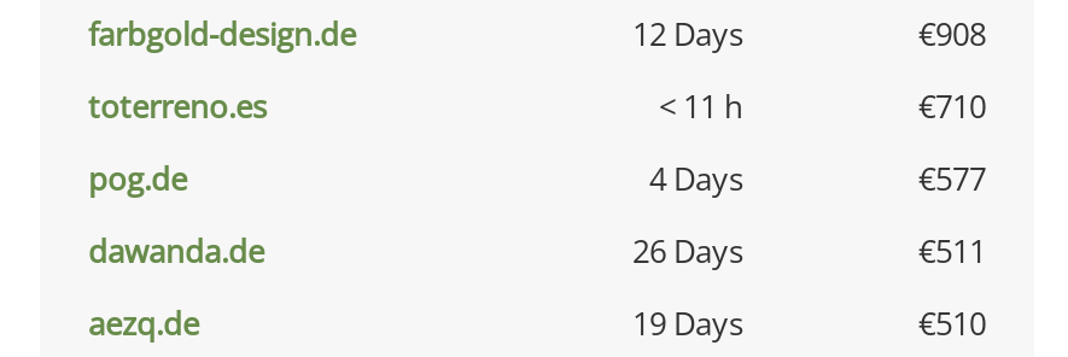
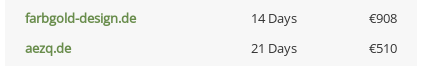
[632,12,743,55] 12 Days -> [250,9,296,27] 14 Days
[88,84,986,273] toterreno.es | < 11 h | €710 | pog.de | 4 Days | €577 | dawanda.de | 26 Days | €511 -> none
[632,302,743,345] 19 Days -> [250,39,296,57] 21 Days

